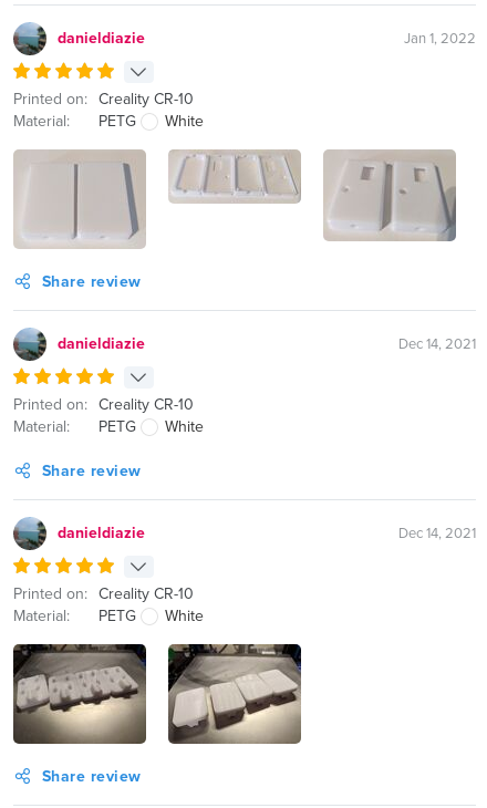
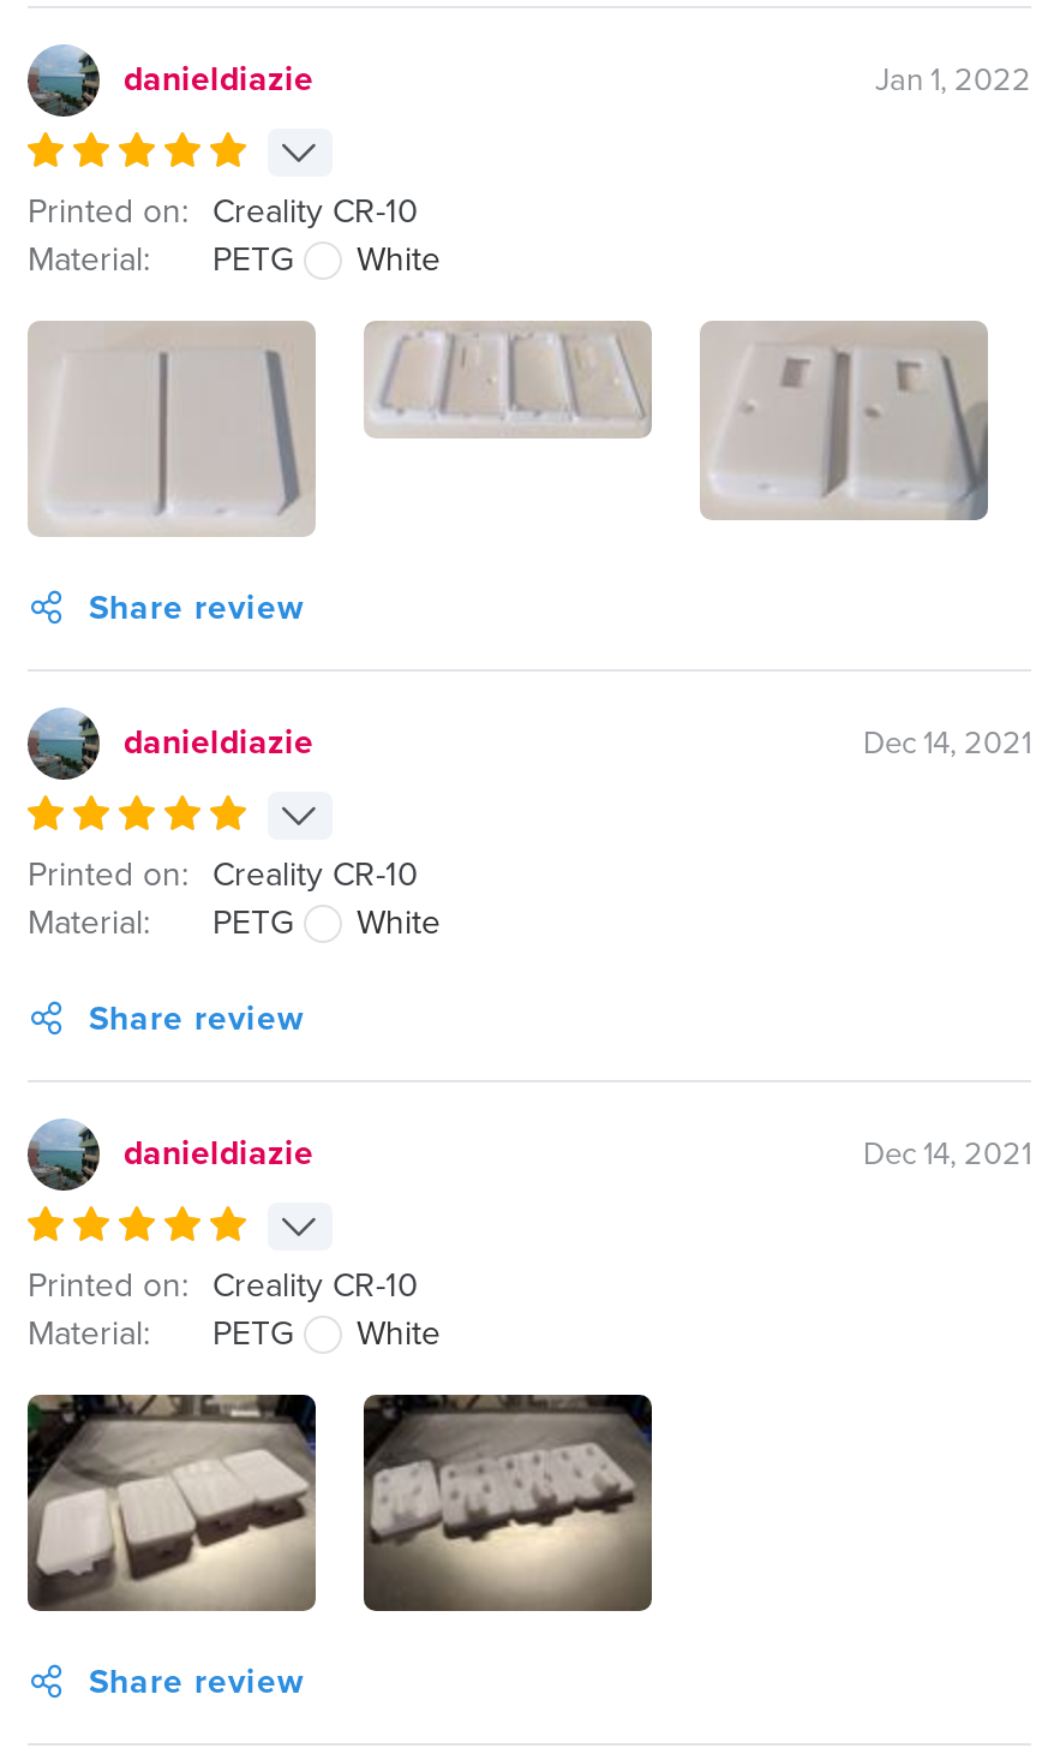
[13,643,146,743] [image] -> [28,1392,316,1611] [image]
[168,643,301,744] [image] -> [364,1392,652,1609] [image]

